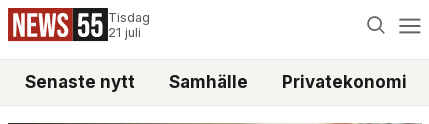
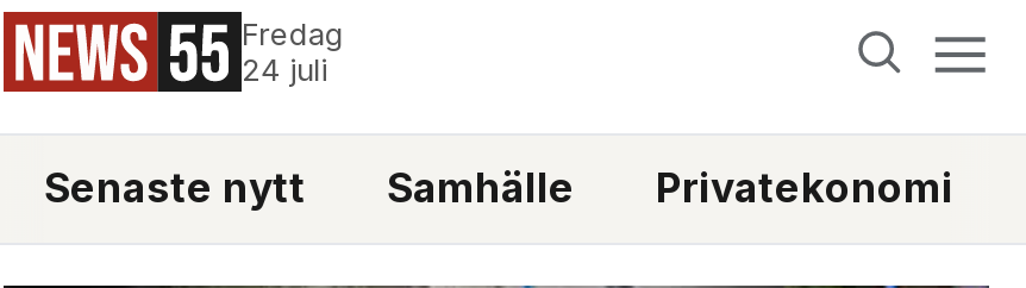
[108,10,150,40] Tisdag | 21 juli -> [242,17,344,88] Fredag | 24 juli

